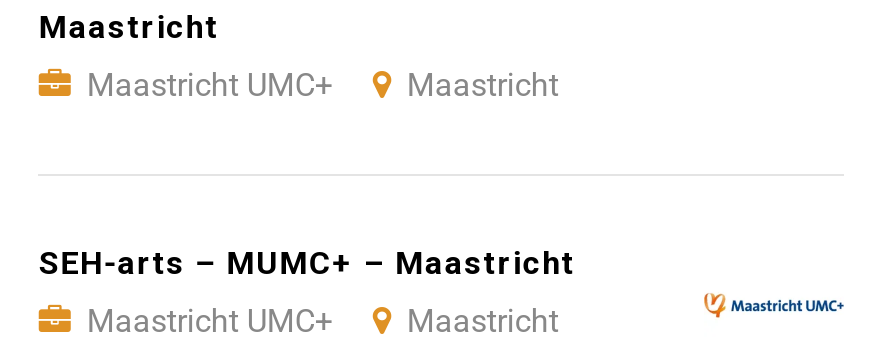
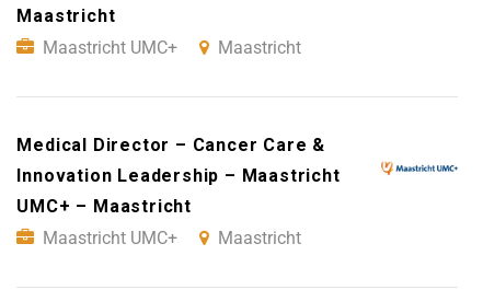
[39,245,575,283] SEH-arts – MUMC+ – Maastricht -> [17,134,340,216] Medical Director – Cancer Care & | Innovation Leadership – Maastricht | UMC+ – Maastricht

